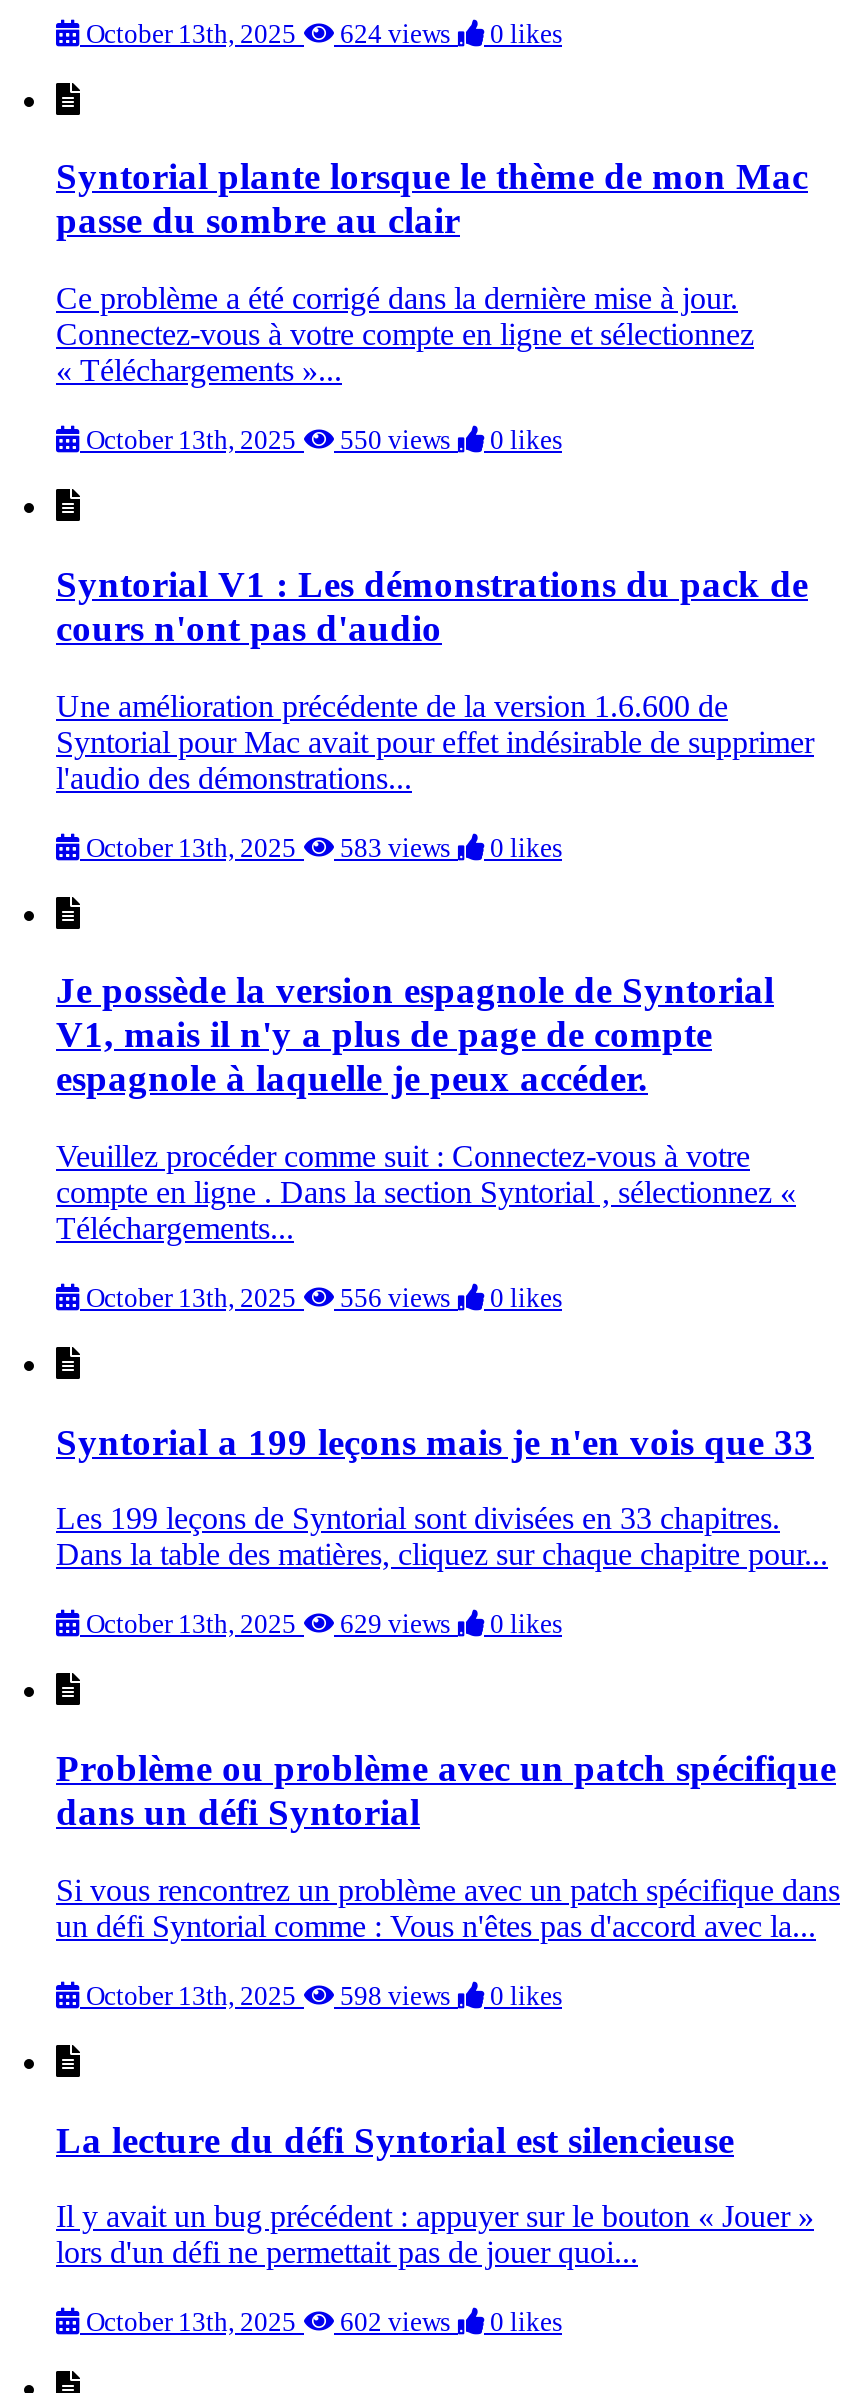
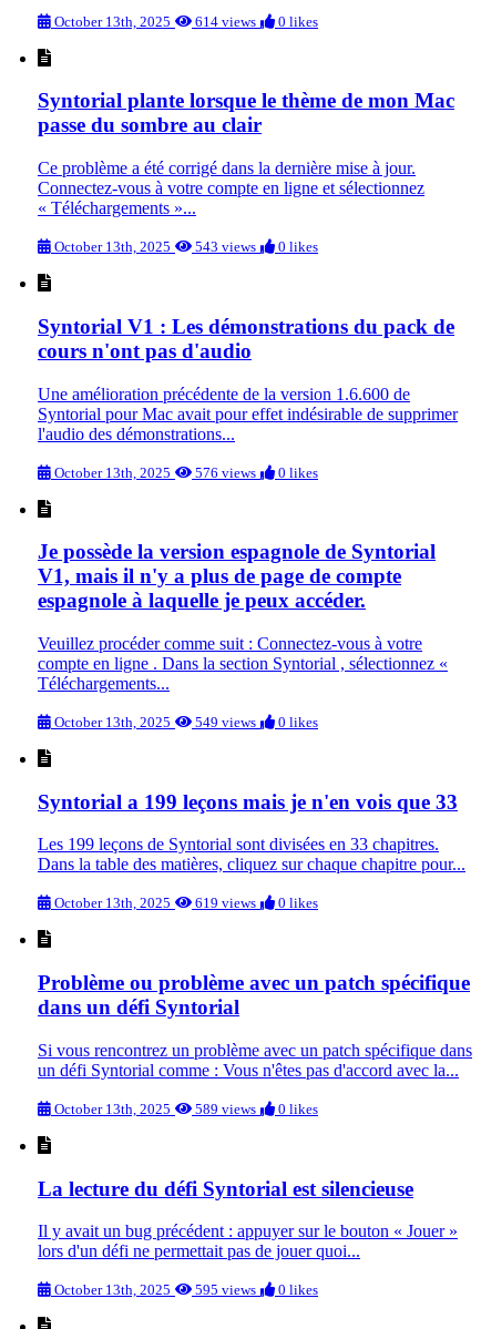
[80,18,562,48] October 13th, 2025 624 views 0 likes -> [51,13,318,30] October 13th, 2025 614 views 0 likes
[80,425,562,455] October 13th, 2025 550 views 0 likes -> [51,239,318,255] October 13th, 2025 543 views 0 likes
[80,832,562,862] October 13th, 2025 583 views 0 likes -> [51,464,318,481] October 13th, 2025 576 views 0 likes
[80,1283,562,1313] October 13th, 2025 556 views 0 likes -> [51,714,318,730] October 13th, 2025 549 views 0 likes
[80,1610,562,1640] October 13th, 2025 629 views 0 likes -> [51,895,318,912] October 13th, 2025 619 views 0 likes
[80,1981,562,2011] October 13th, 2025 598 views 0 likes -> [51,1101,318,1117] October 13th, 2025 589 views 0 likes
[80,2308,562,2338] October 13th, 2025 602 views 0 likes -> [51,1282,318,1298] October 13th, 2025 595 views 0 likes

